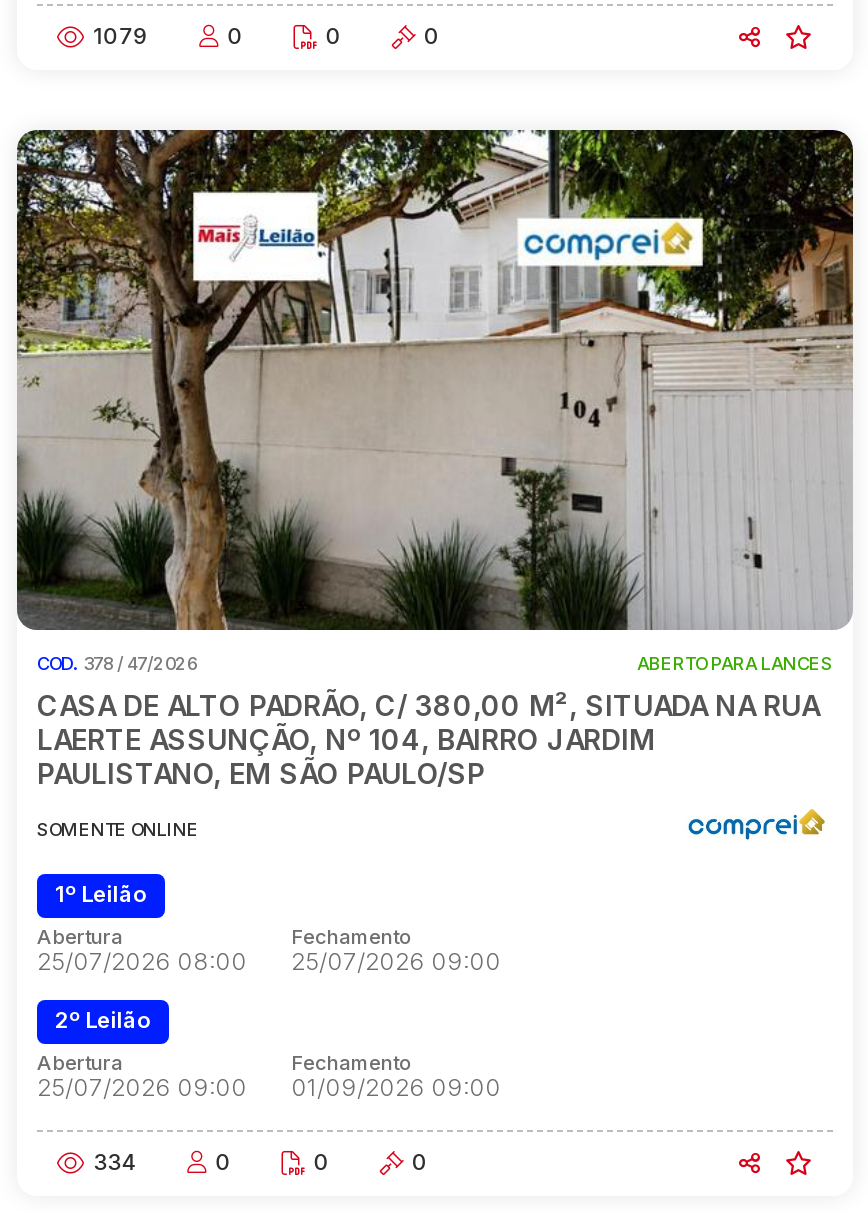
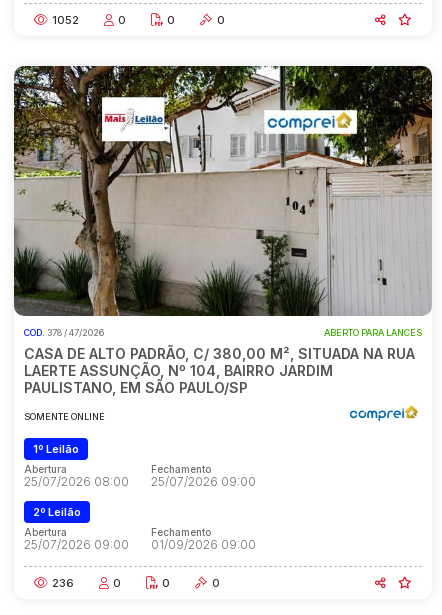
[93,22,149,50] 1079 -> [52,13,79,27] 1052
[93,1149,137,1177] 334 -> [52,576,74,590] 236

